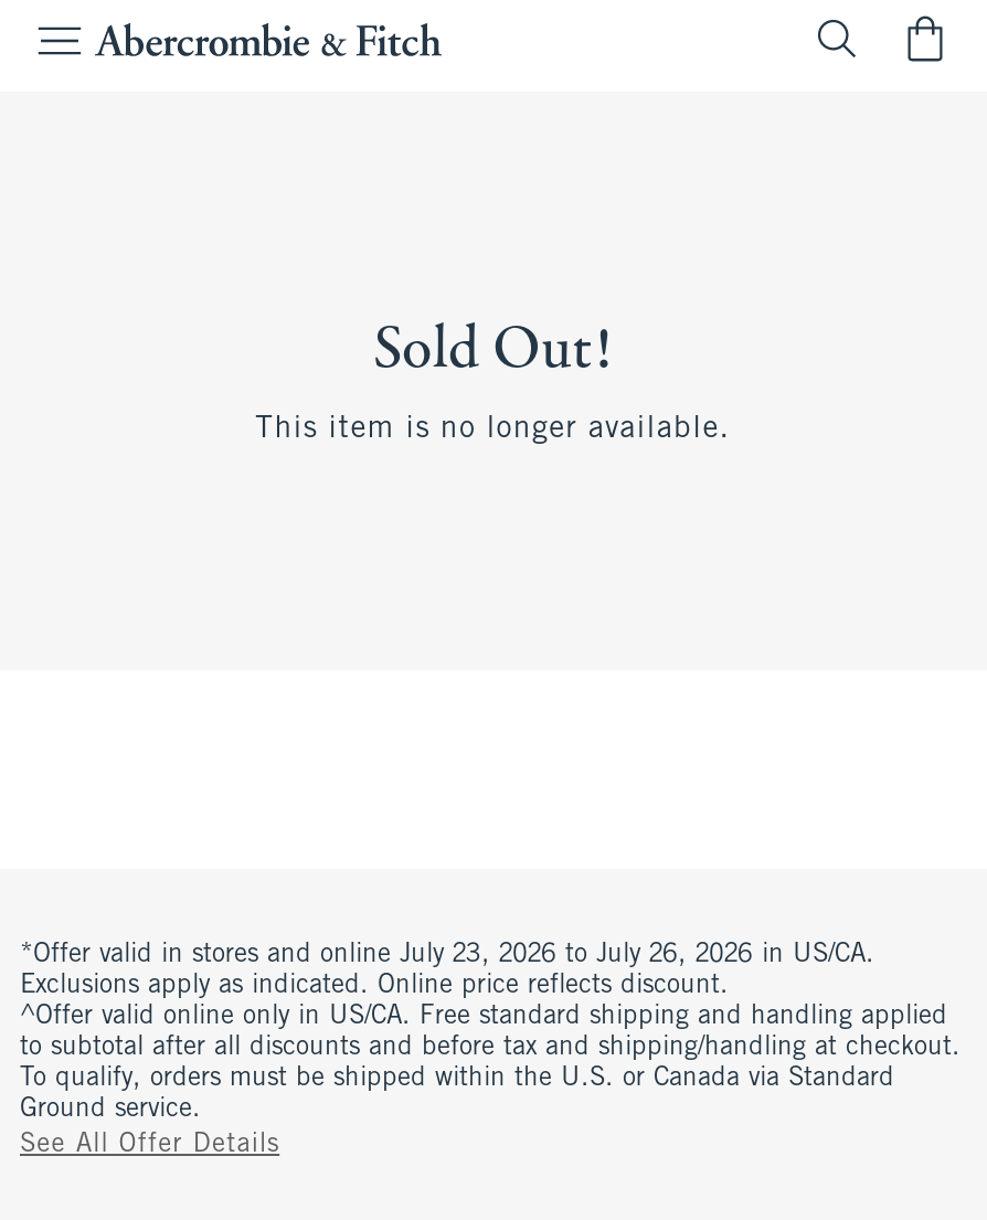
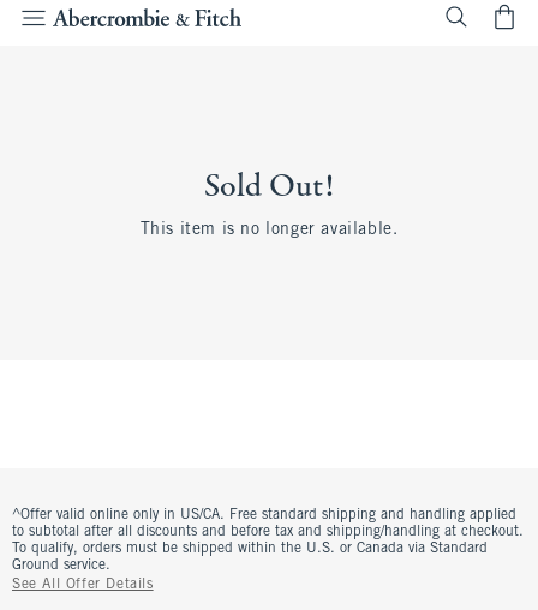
[20,942,874,999] *Offer valid in stores and online July 23, 2026 to July 26, 2026 in US/CA. | Exclusions apply as indicated. Online price reflects discount. -> none

